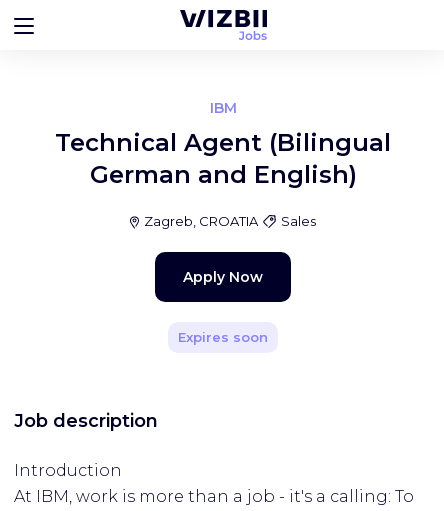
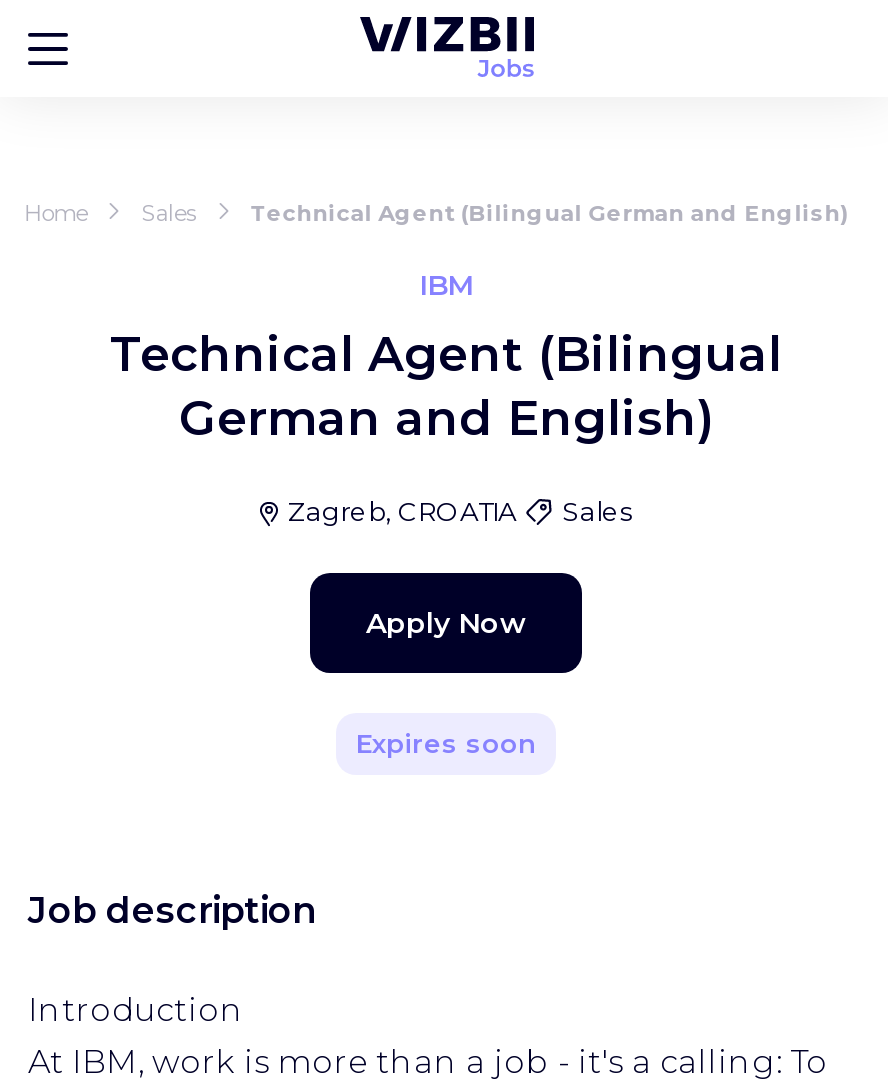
none -> [24,199,848,227] Home | Sales | Technical Agent (Bilingual German and English)

